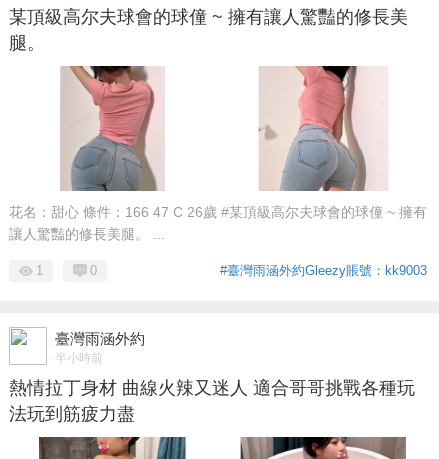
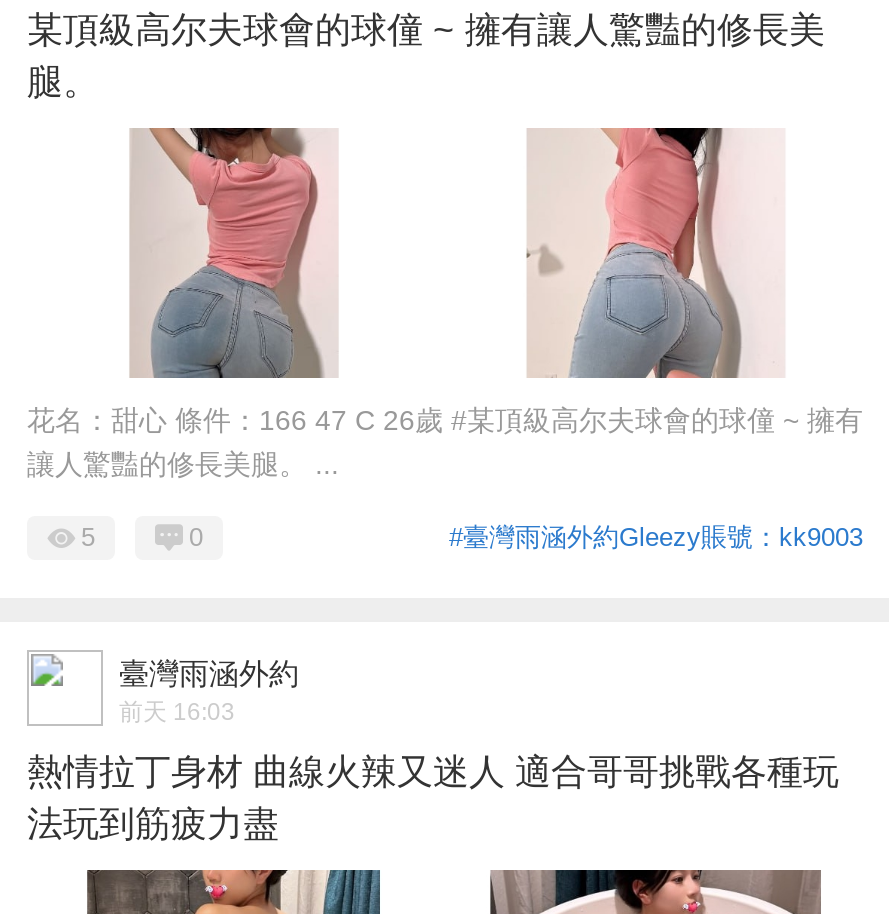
[36,263,43,278] 1 -> [81,522,95,552] 5
[55,351,103,365] 半小時前 -> [119,698,235,726] 前天 16:03

